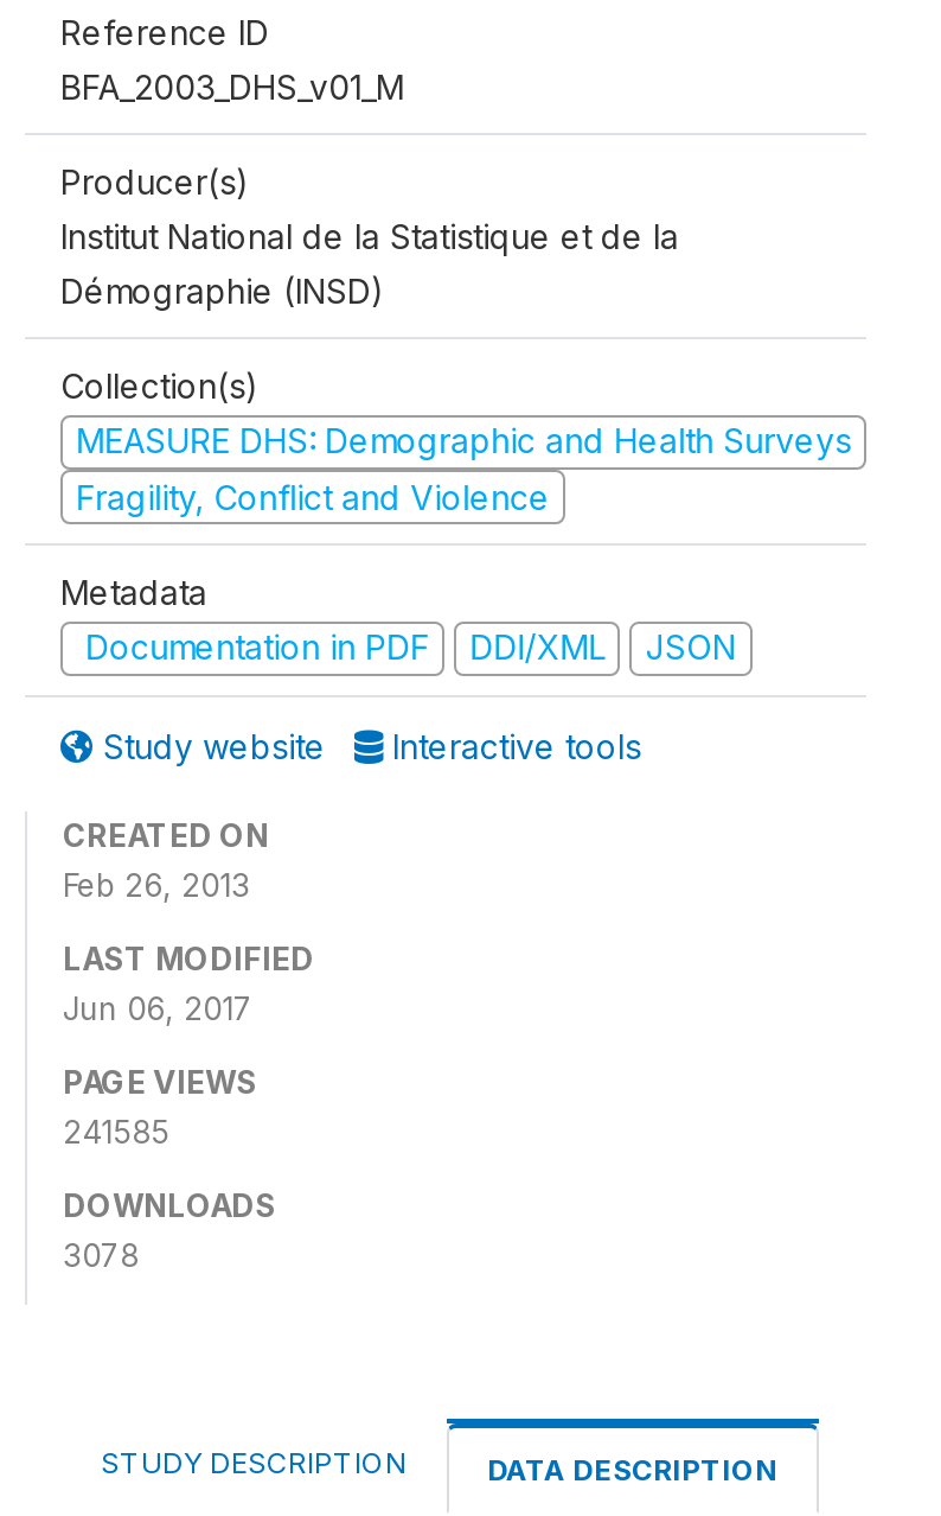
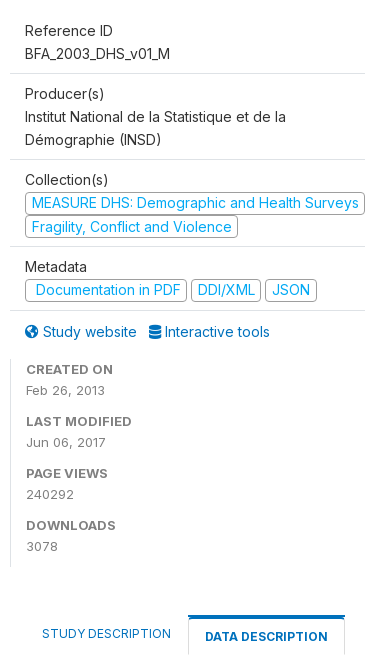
[63,1111,169,1149] 241585 -> [26,485,74,501] 240292

